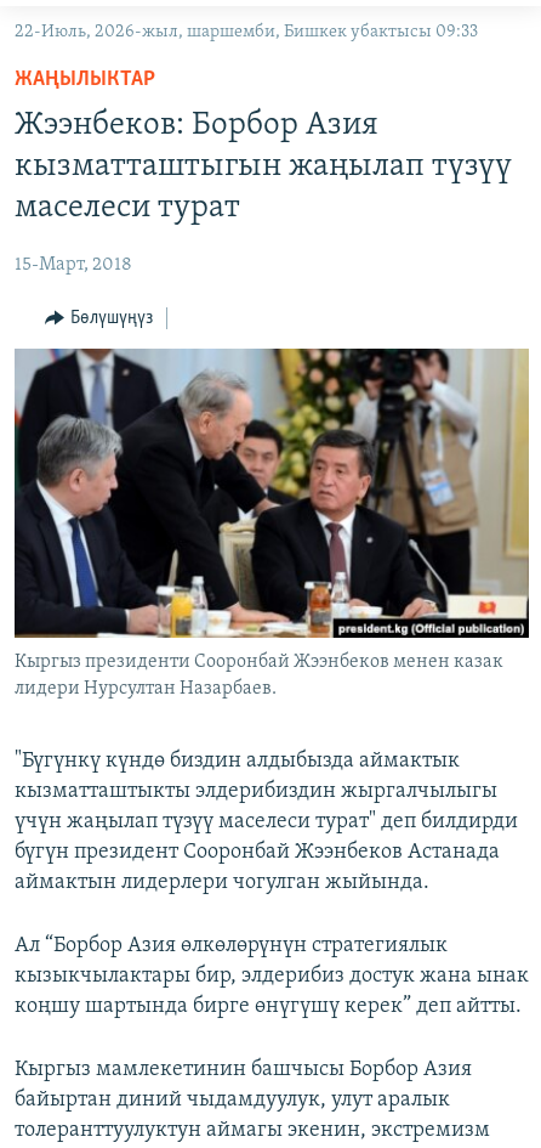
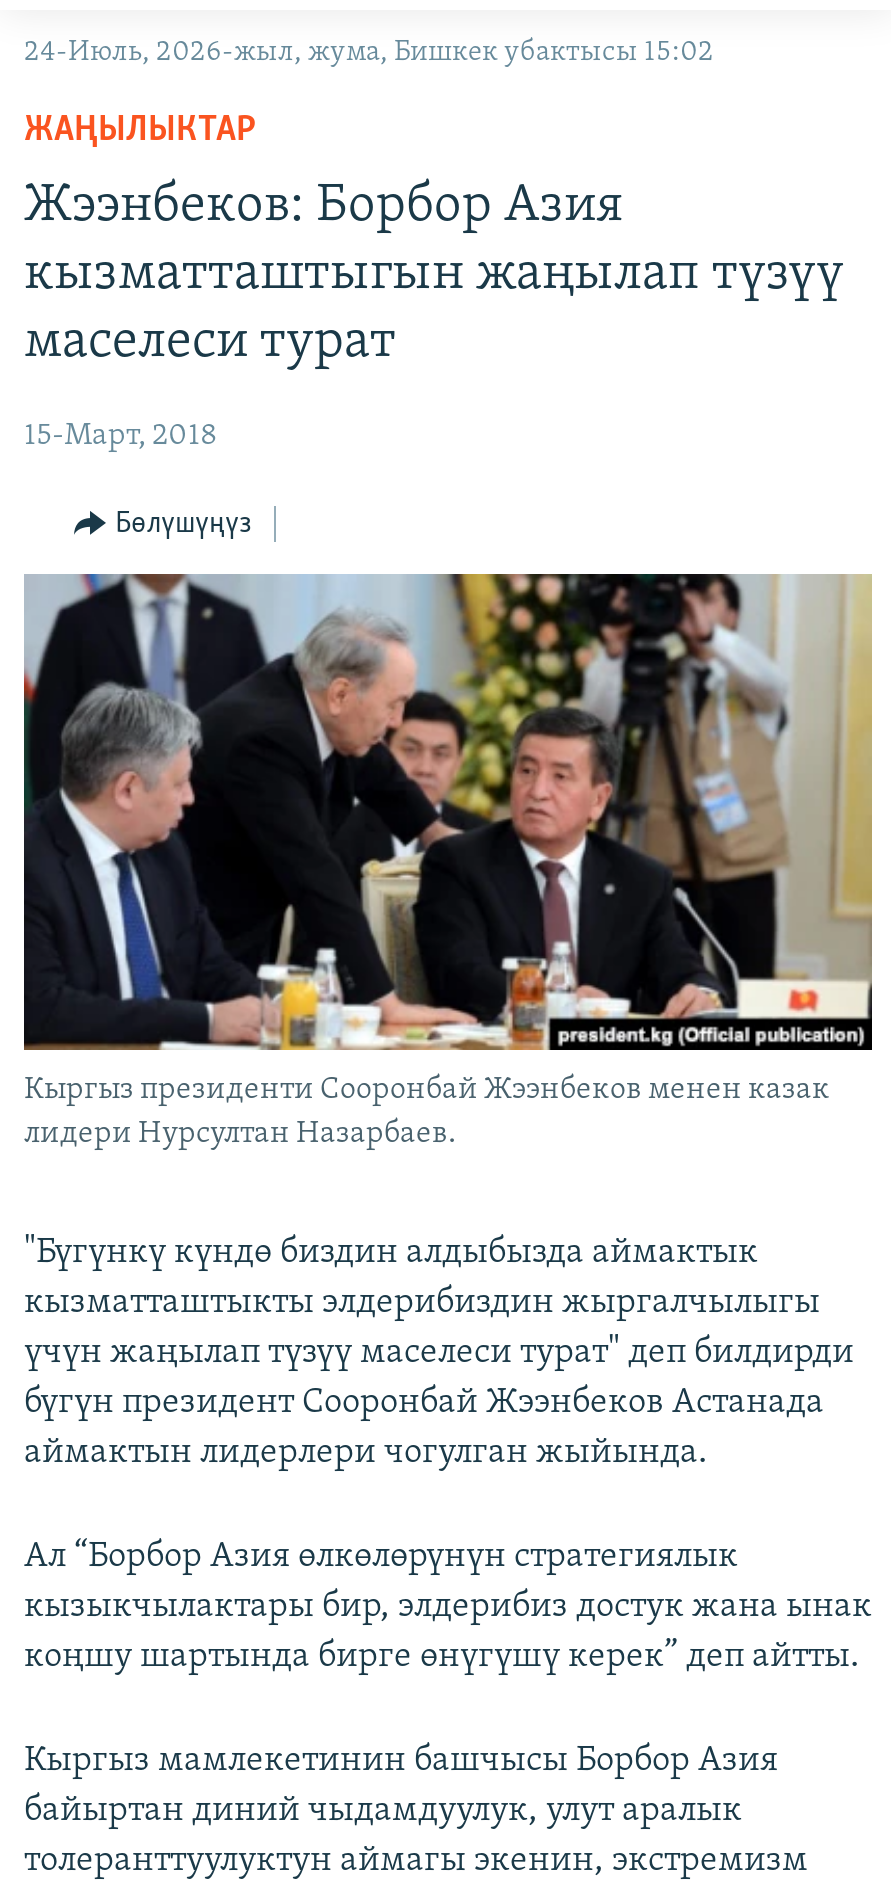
[15,23,478,41] 22-Июль, 2026-жыл, шаршемби, Бишкек убактысы 09:33 -> [24,38,714,68] 24-Июль, 2026-жыл, жума, Бишкек убактысы 15:02

